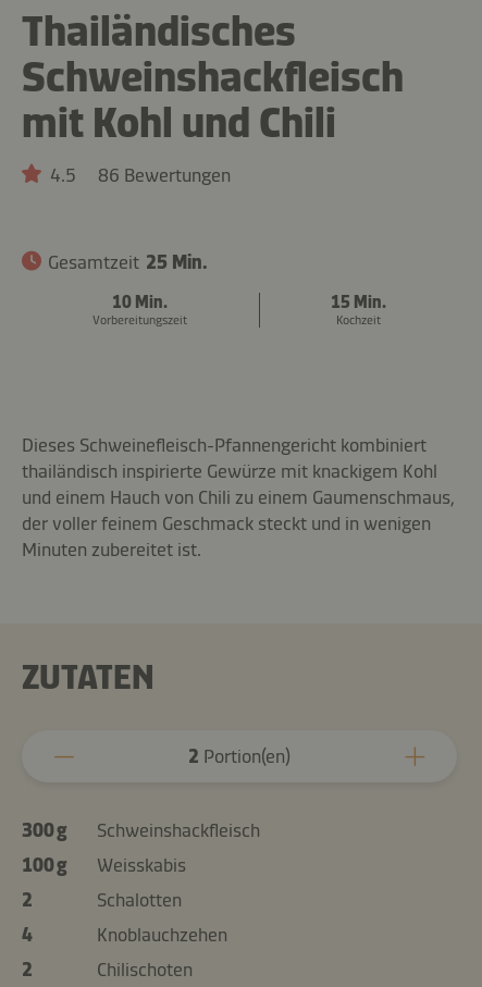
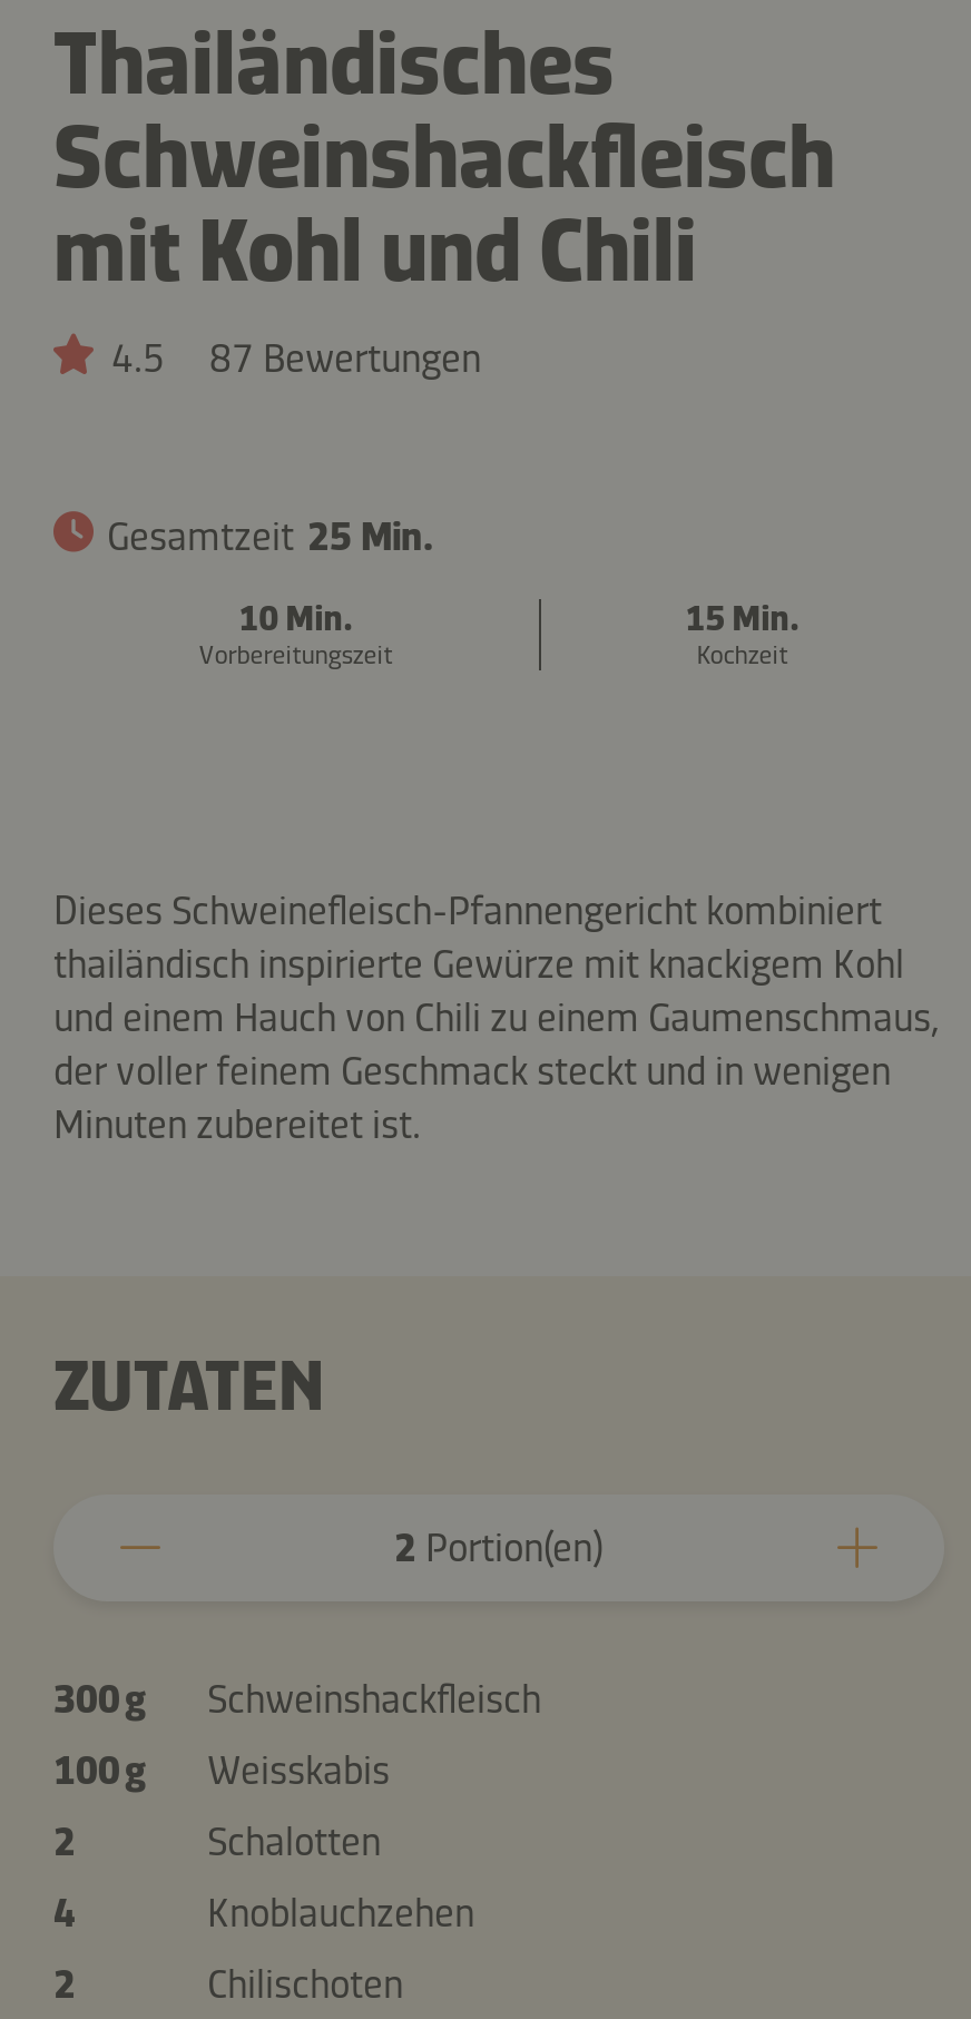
[50,163,231,187] 4.5 86 Bewertungen -> [111,333,481,382] 4.5 87 Bewertungen

